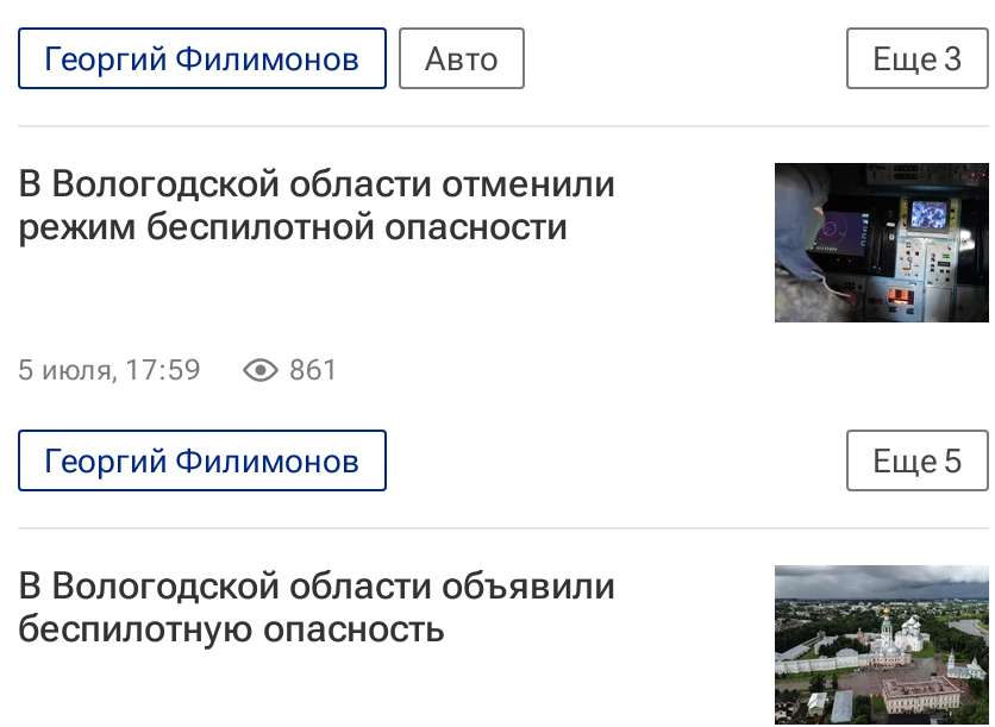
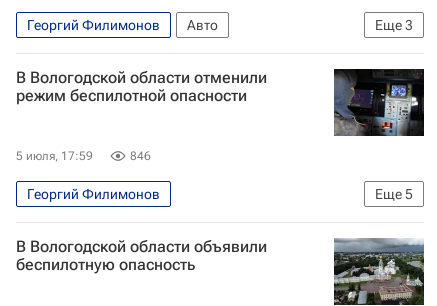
[289,352,339,386] 861 -> [130,148,151,162] 846

